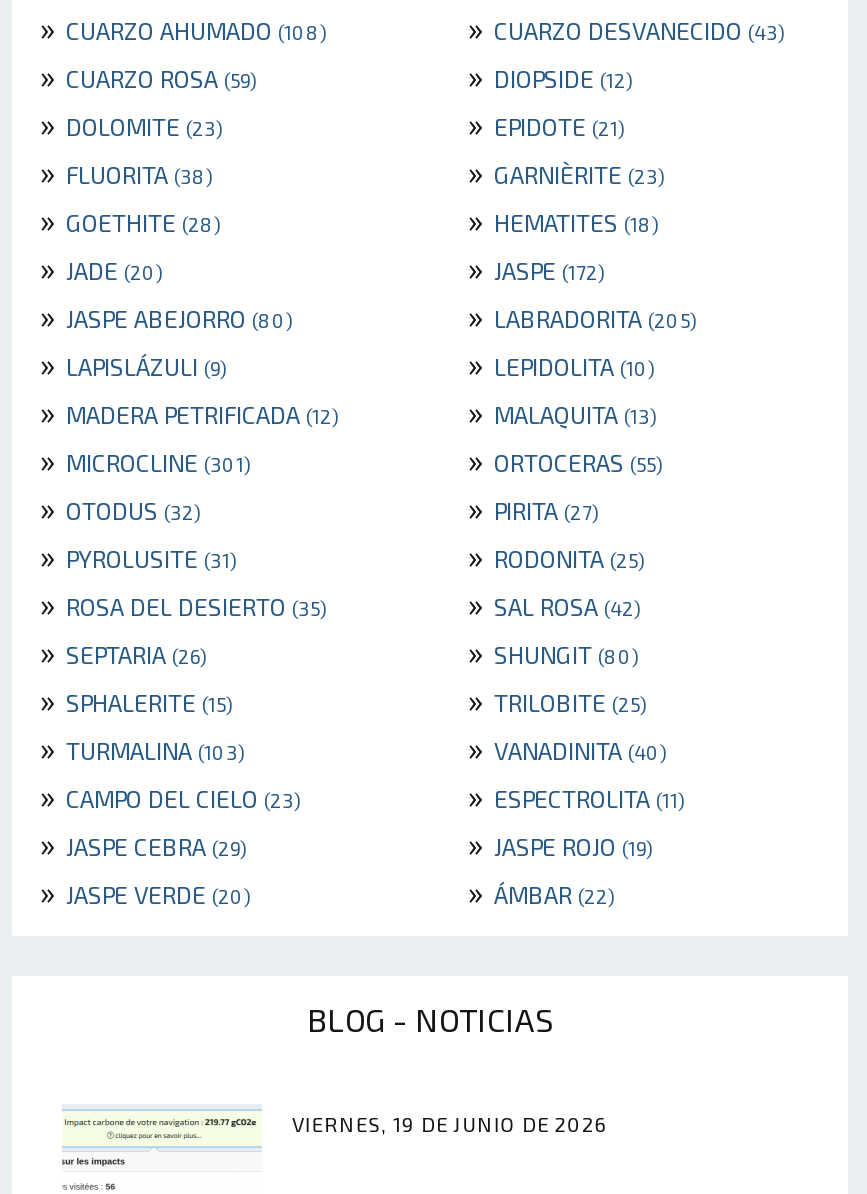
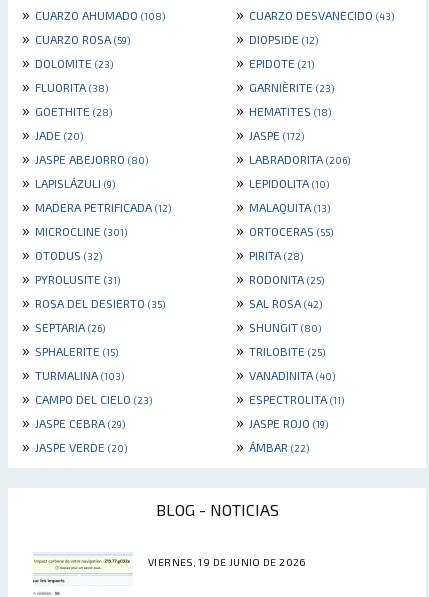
[460,296,696,334] » LABRADORITA (205) -> [232,148,350,167] » LABRADORITA (206)
[460,488,598,526] » PIRITA (27) -> [232,244,303,263] » PIRITA (28)

